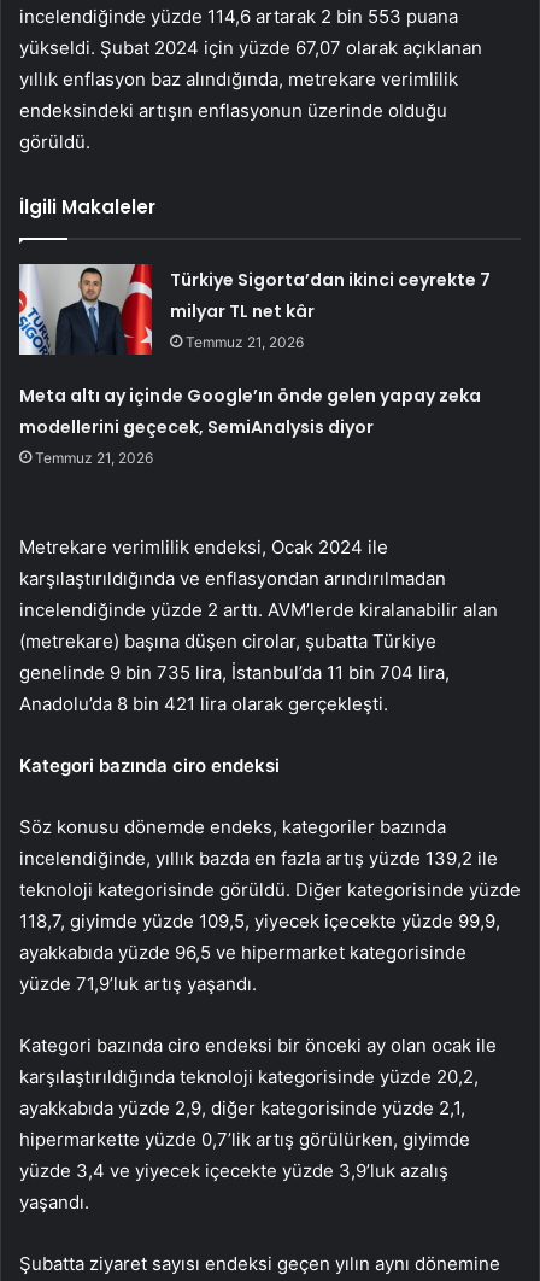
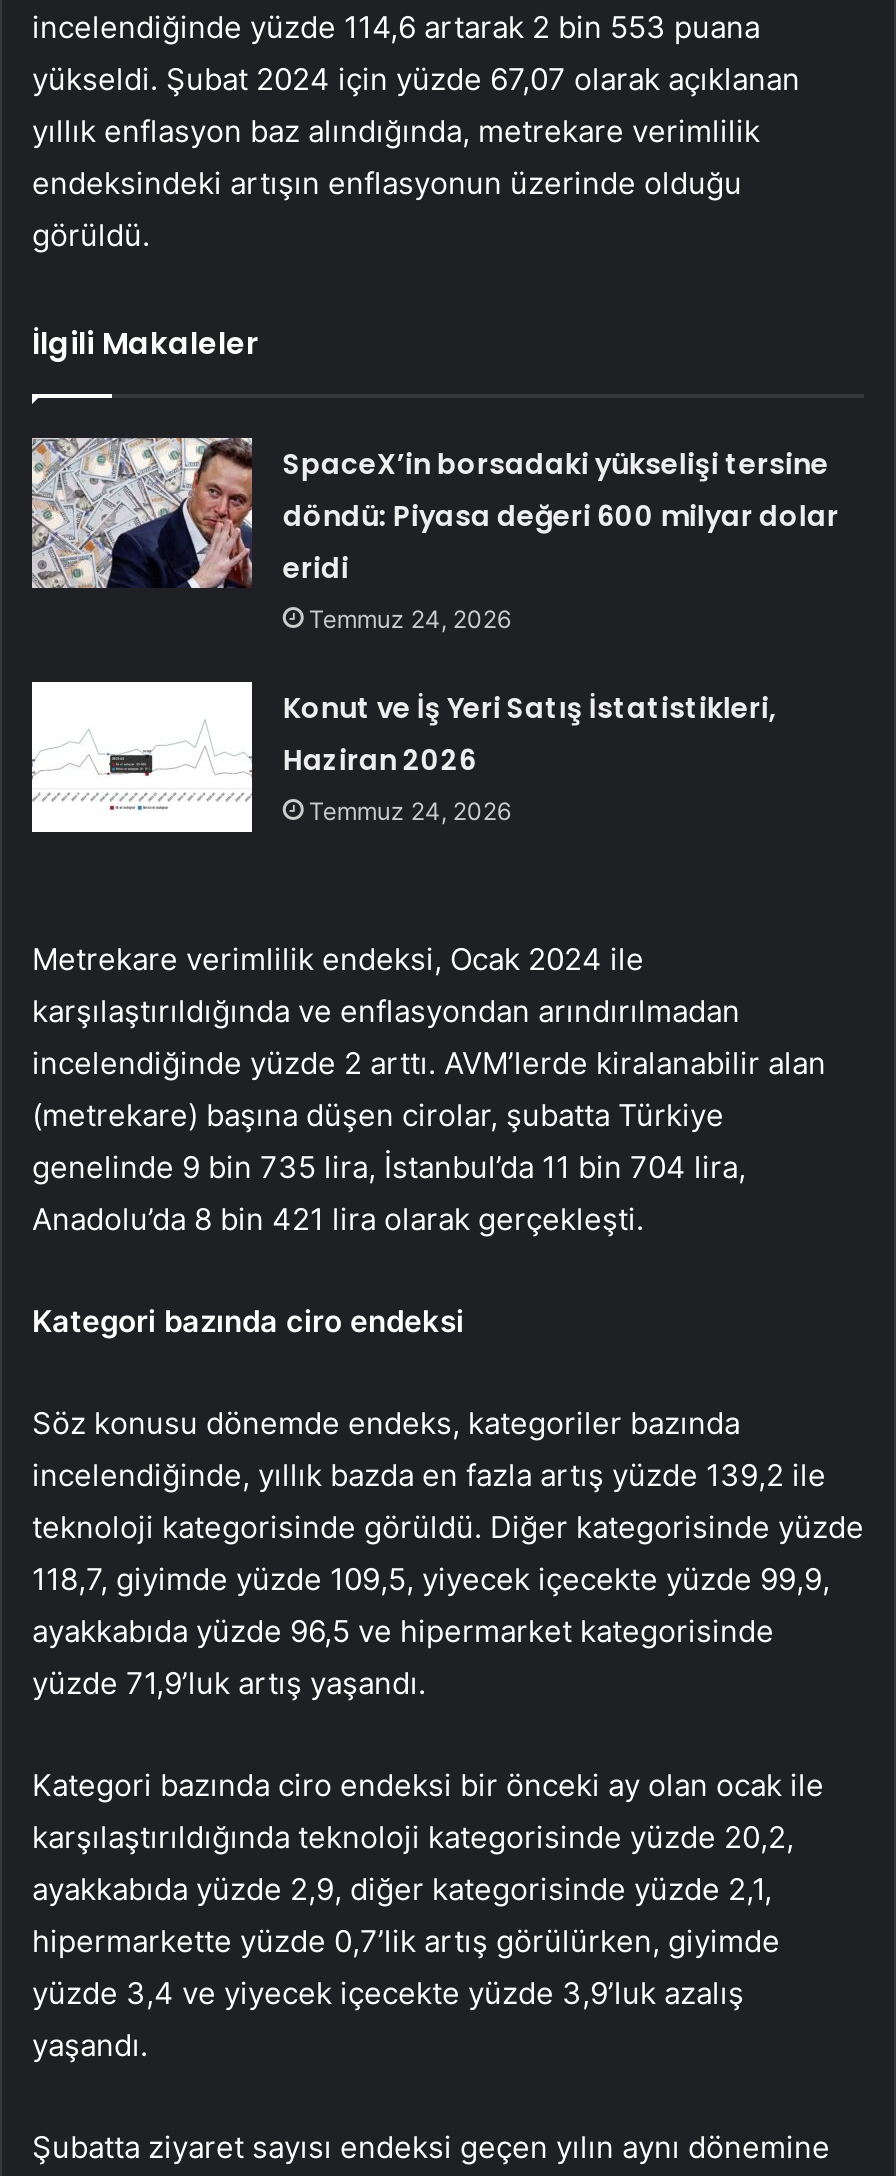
[18,263,491,356] [image] | Türkiye Sigorta’dan ikinci ceyrekte 7 | milyar TL net kâr | Temmuz 21, 2026 -> [30,436,839,634] [image] | SpaceX’in borsadaki yükselişi tersine | döndü: Piyasa değeri 600 milyar dolar | eridi | Temmuz 24, 2026
[20,384,481,467] Meta altı ay içinde Google’ın önde gelen yapay zeka | modellerini geçecek, SemiAnalysis diyor | Temmuz 21, 2026 -> [283,688,777,826] Konut ve İş Yeri Satış İstatistikleri, | Haziran 2026 | Temmuz 24, 2026

